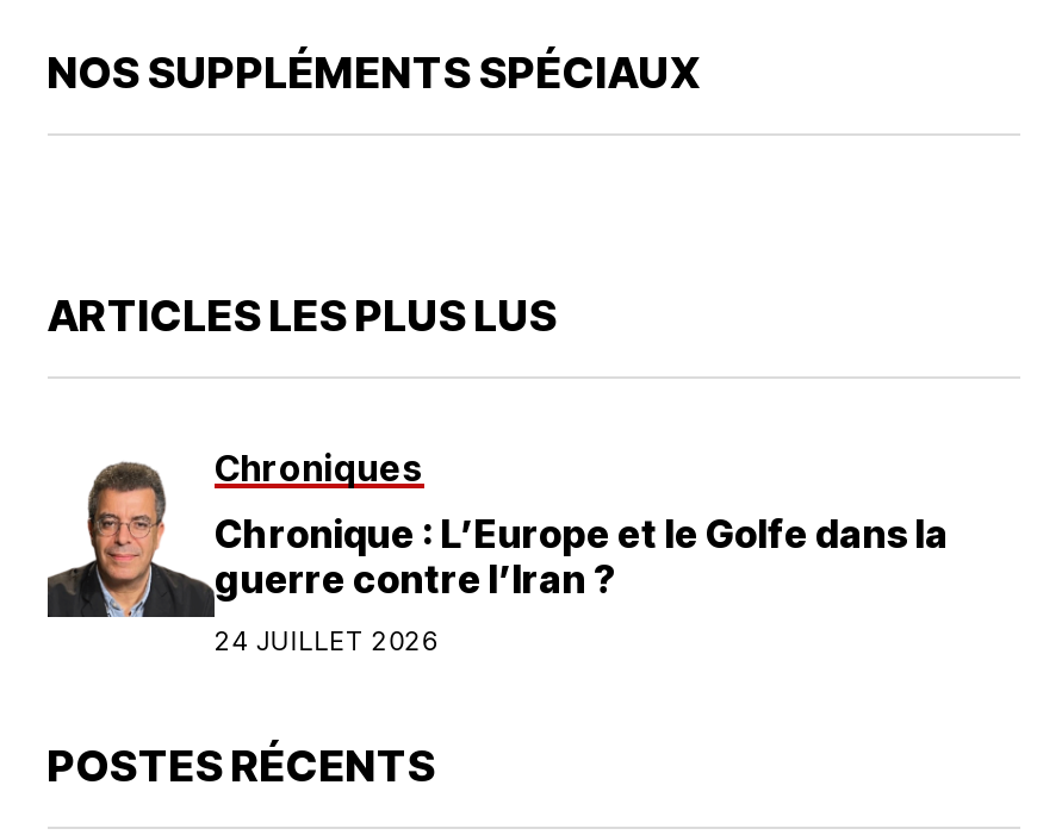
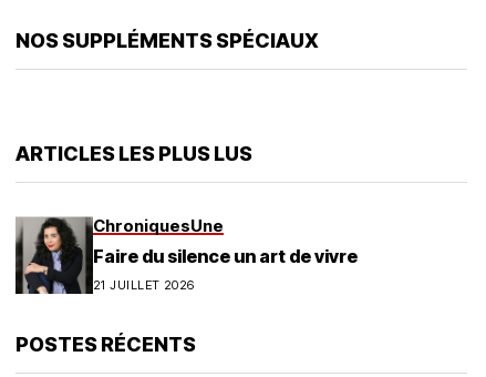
[48,446,949,658] [image] | Chroniques | Chronique : L’Europe et le Golfe dans la | guerre contre l’Iran ? | 24 JUILLET 2026 -> [14,216,358,294] [image] | ChroniquesUne | Faire du silence un art de vivre | 21 JUILLET 2026

